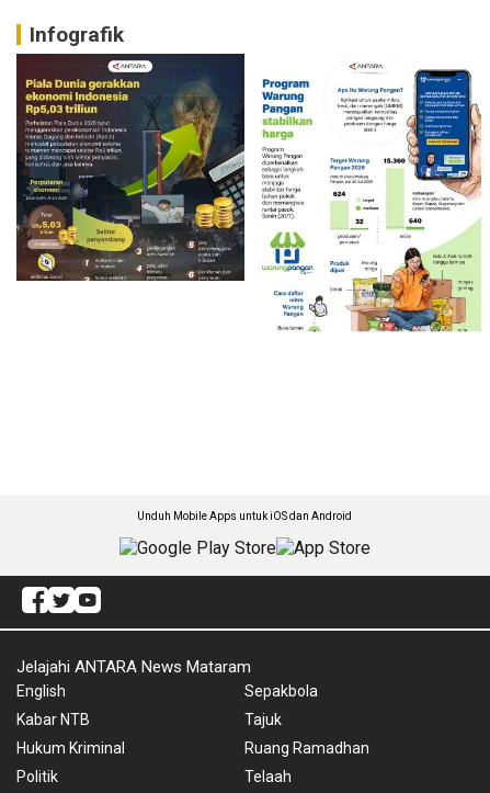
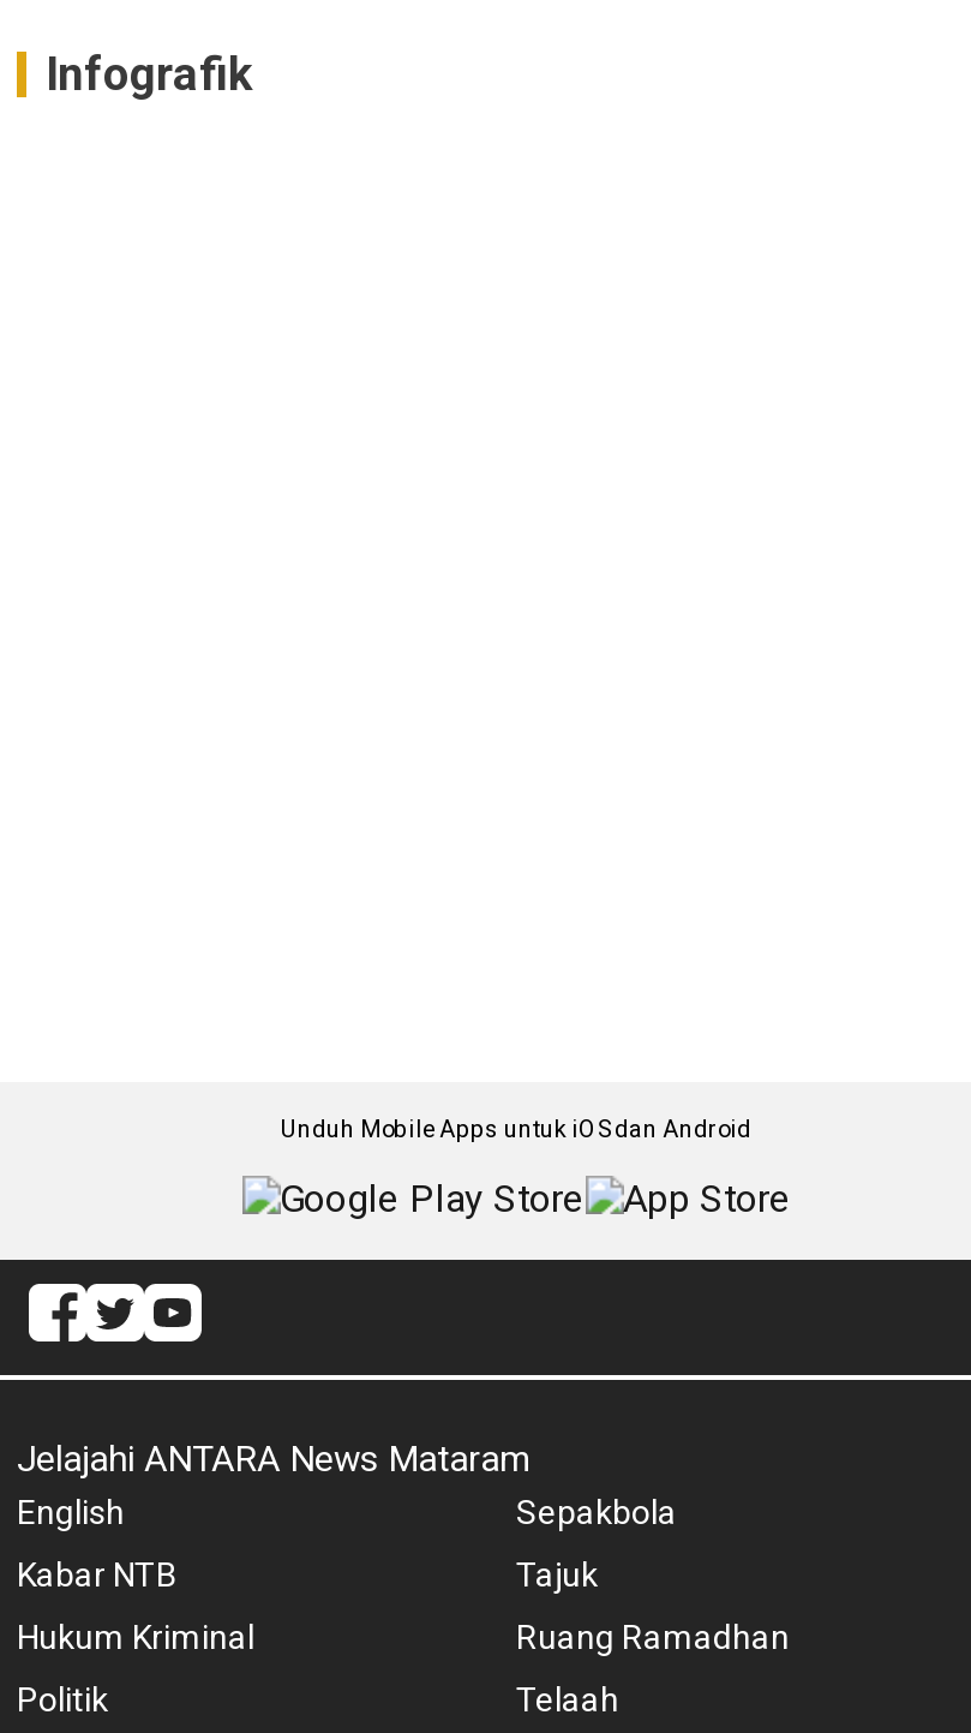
[15,53,246,282] [image] -> none
[261,63,482,332] [image] -> none

